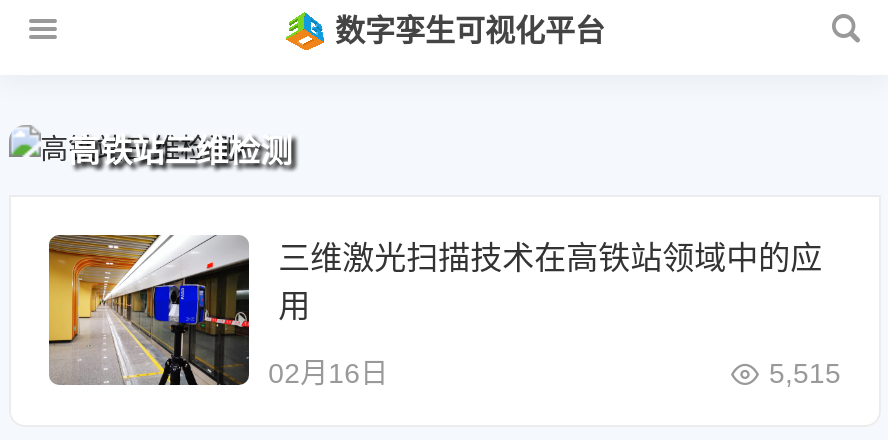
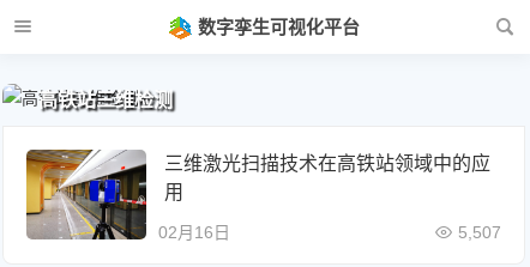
[769,357,841,389] 5,515 -> [458,223,501,242] 5,507

